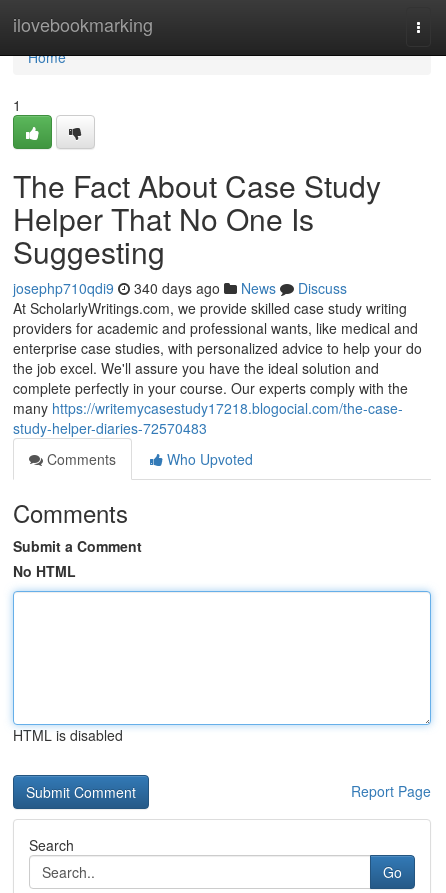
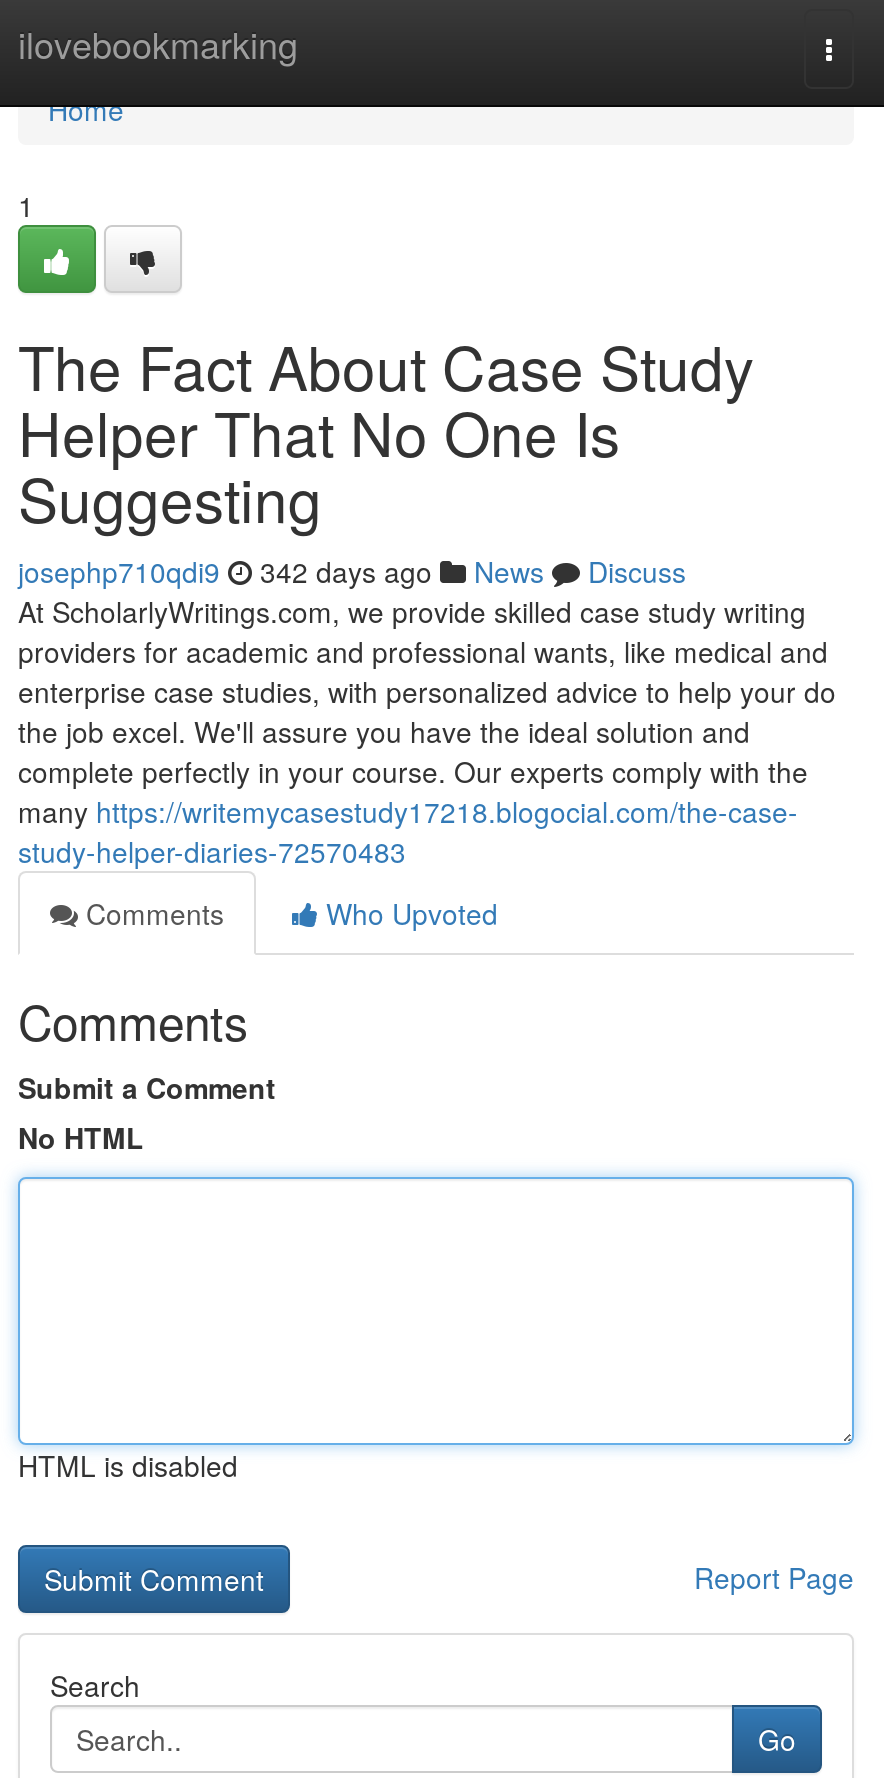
[13,278,347,298] josephp710qdi9 340 days ago News Discuss -> [18,551,686,591] josephp710qdi9 342 days ago News Discuss

